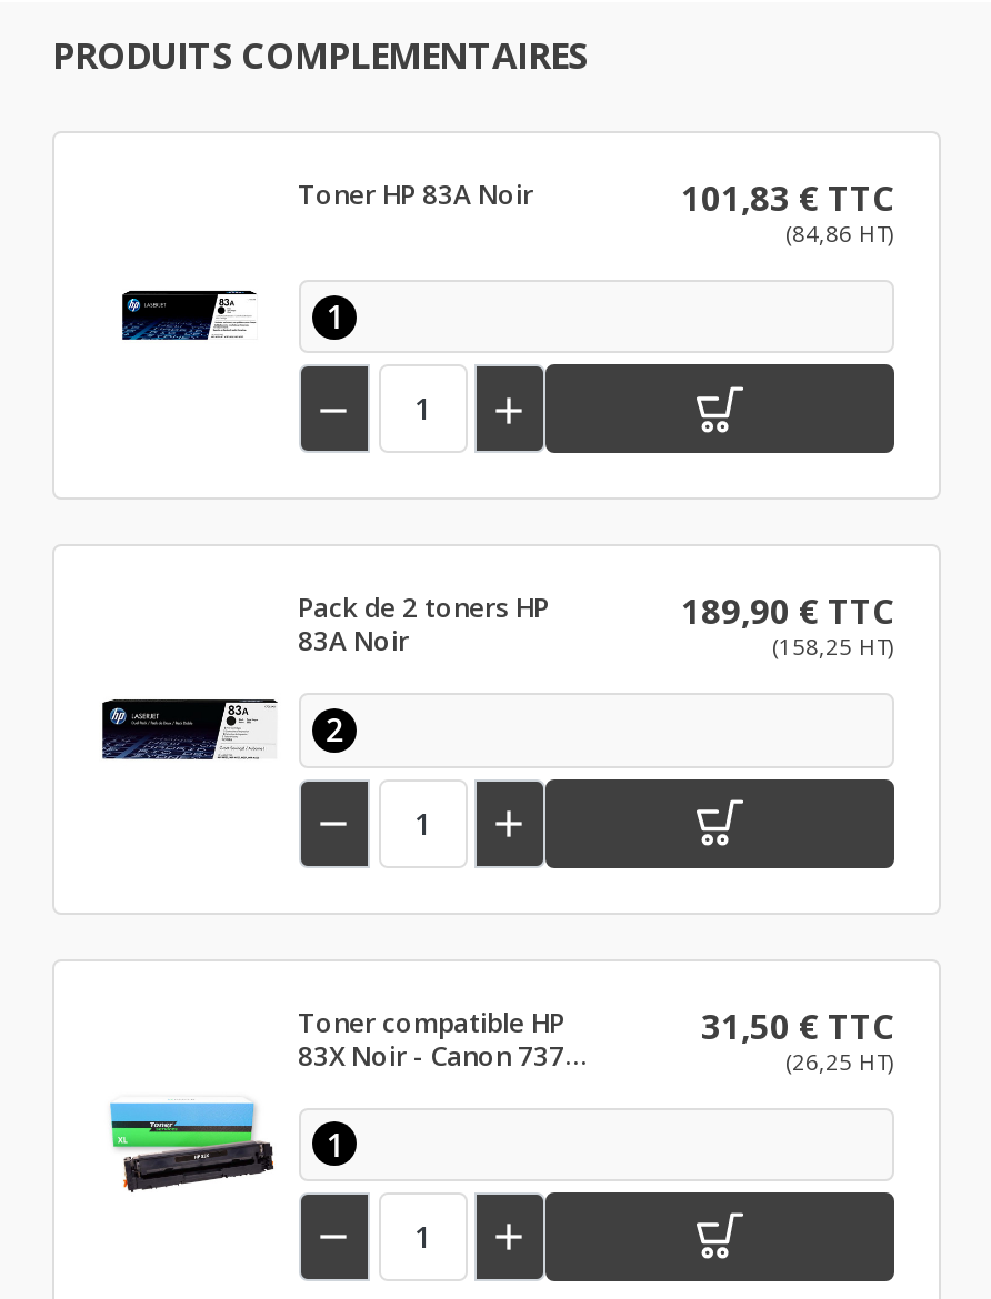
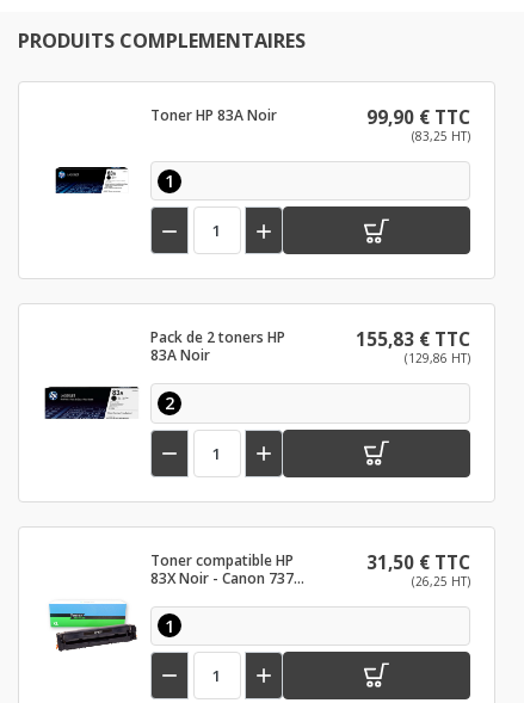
[681,176,894,220] 101,83 € TTC -> [366,105,470,129] 99,90 € TTC
[785,218,894,249] (84,86 HT) -> [412,128,470,145] (83,25 HT)
[681,589,894,634] 189,90 € TTC -> [356,328,470,351] 155,83 € TTC
[772,632,894,663] (158,25 HT) -> [405,350,470,367] (129,86 HT)

